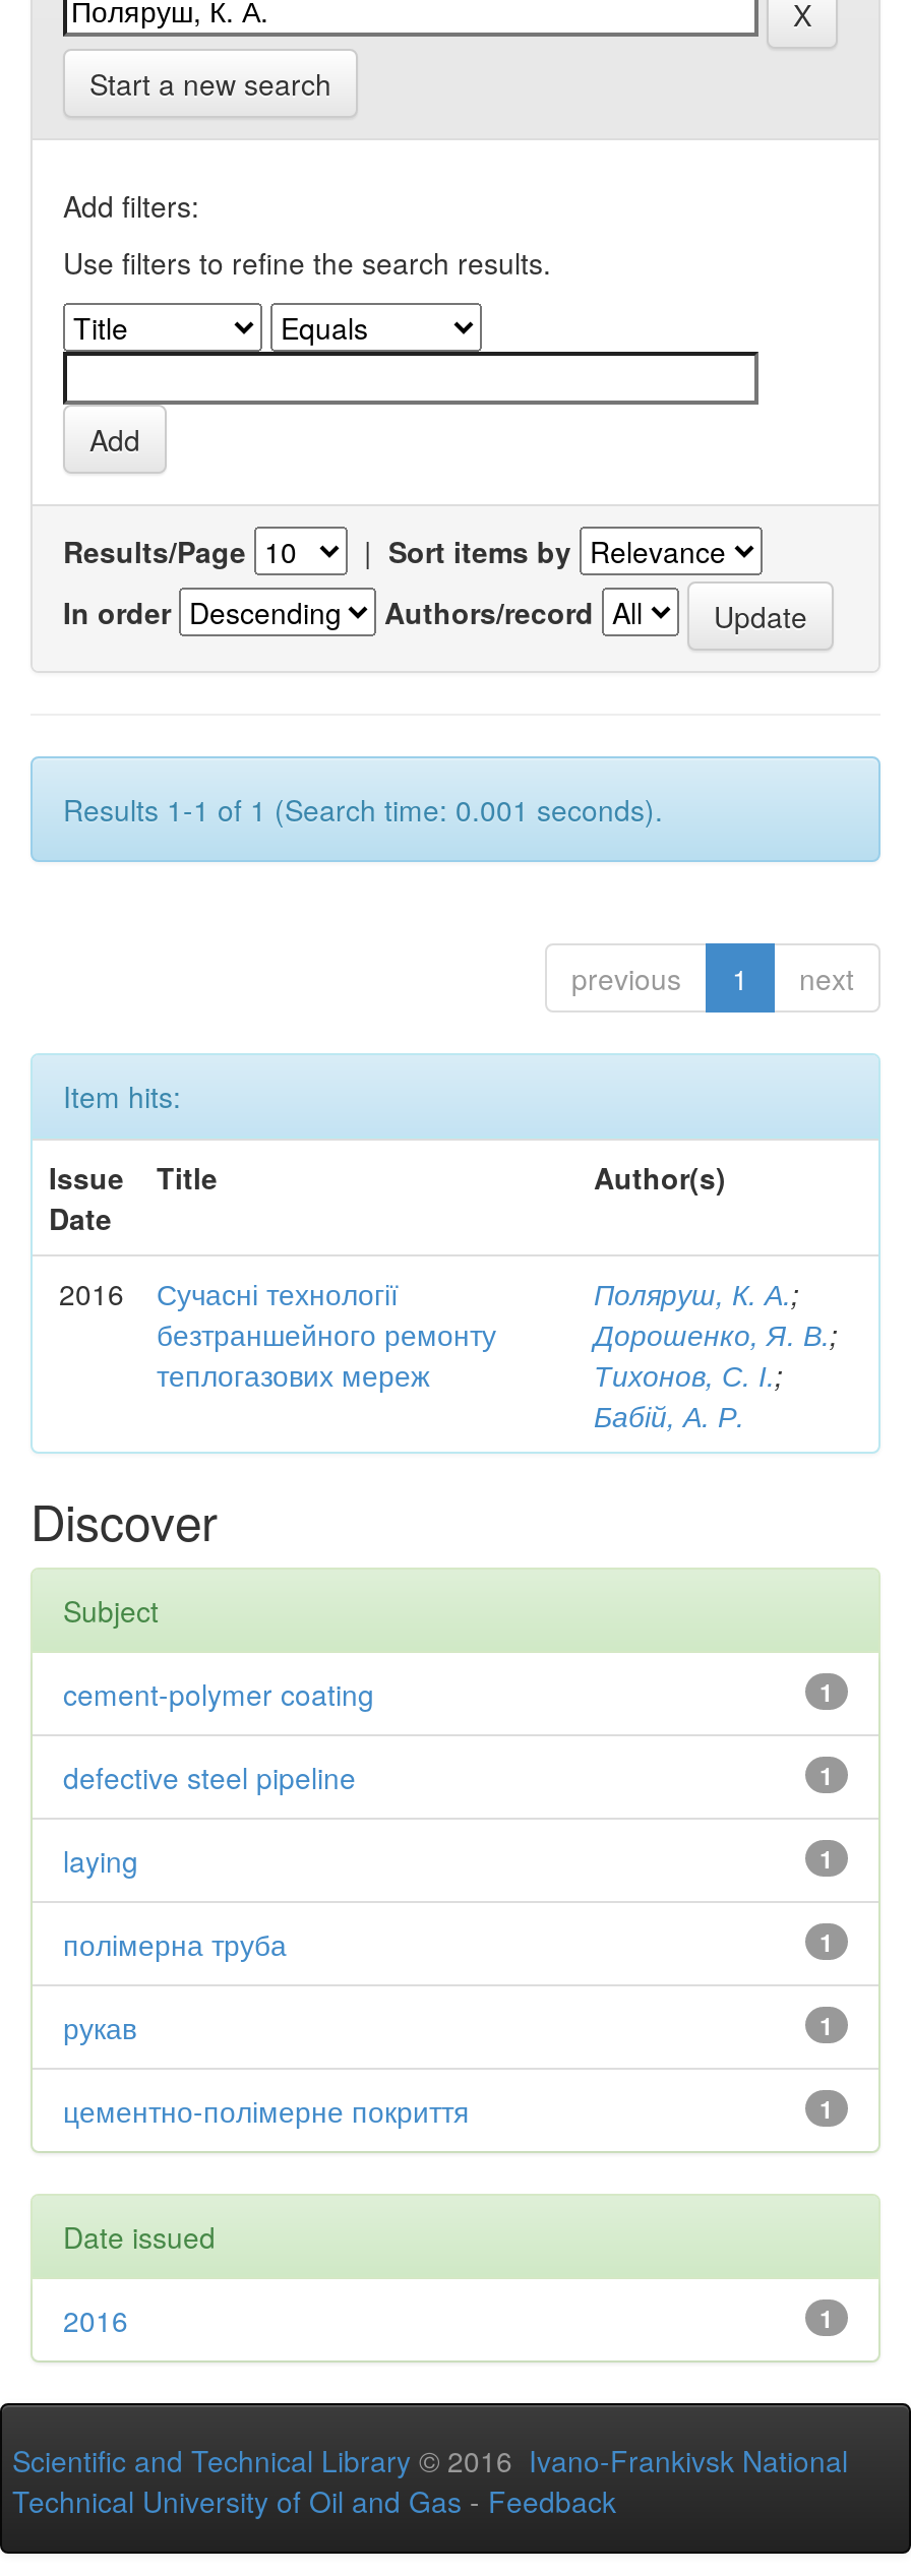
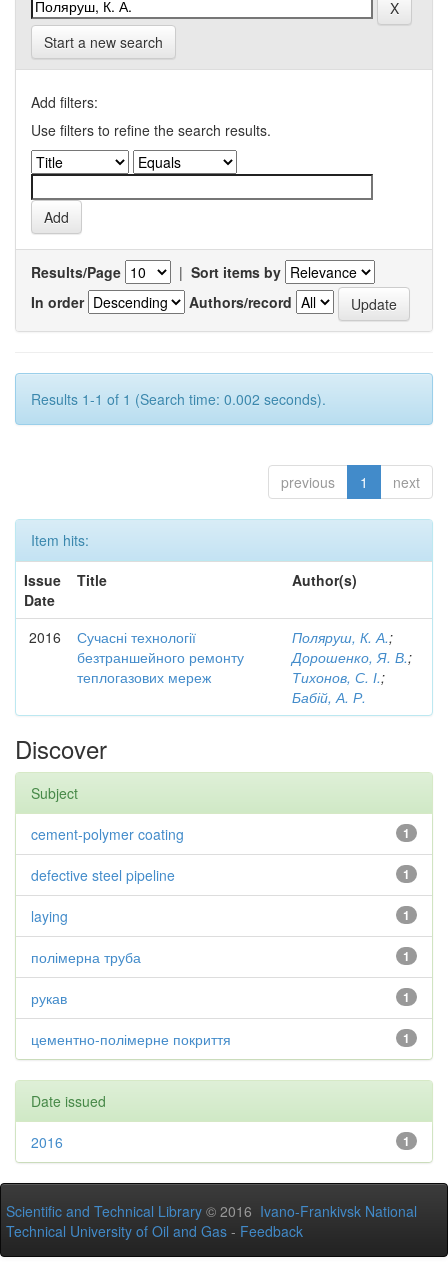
[63,789,663,830] Results 1-1 of 1 (Search time: 0.001 seconds). -> [31,389,326,409] Results 1-1 of 1 (Search time: 0.002 seconds).

